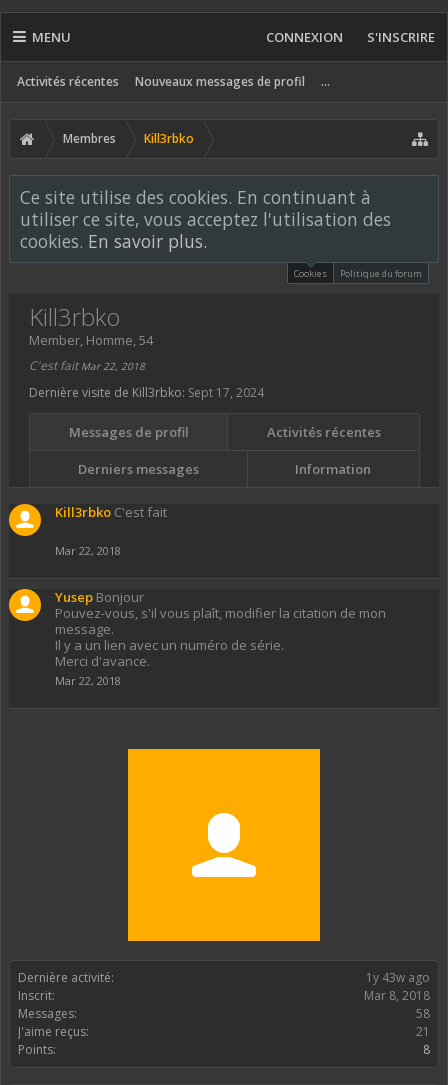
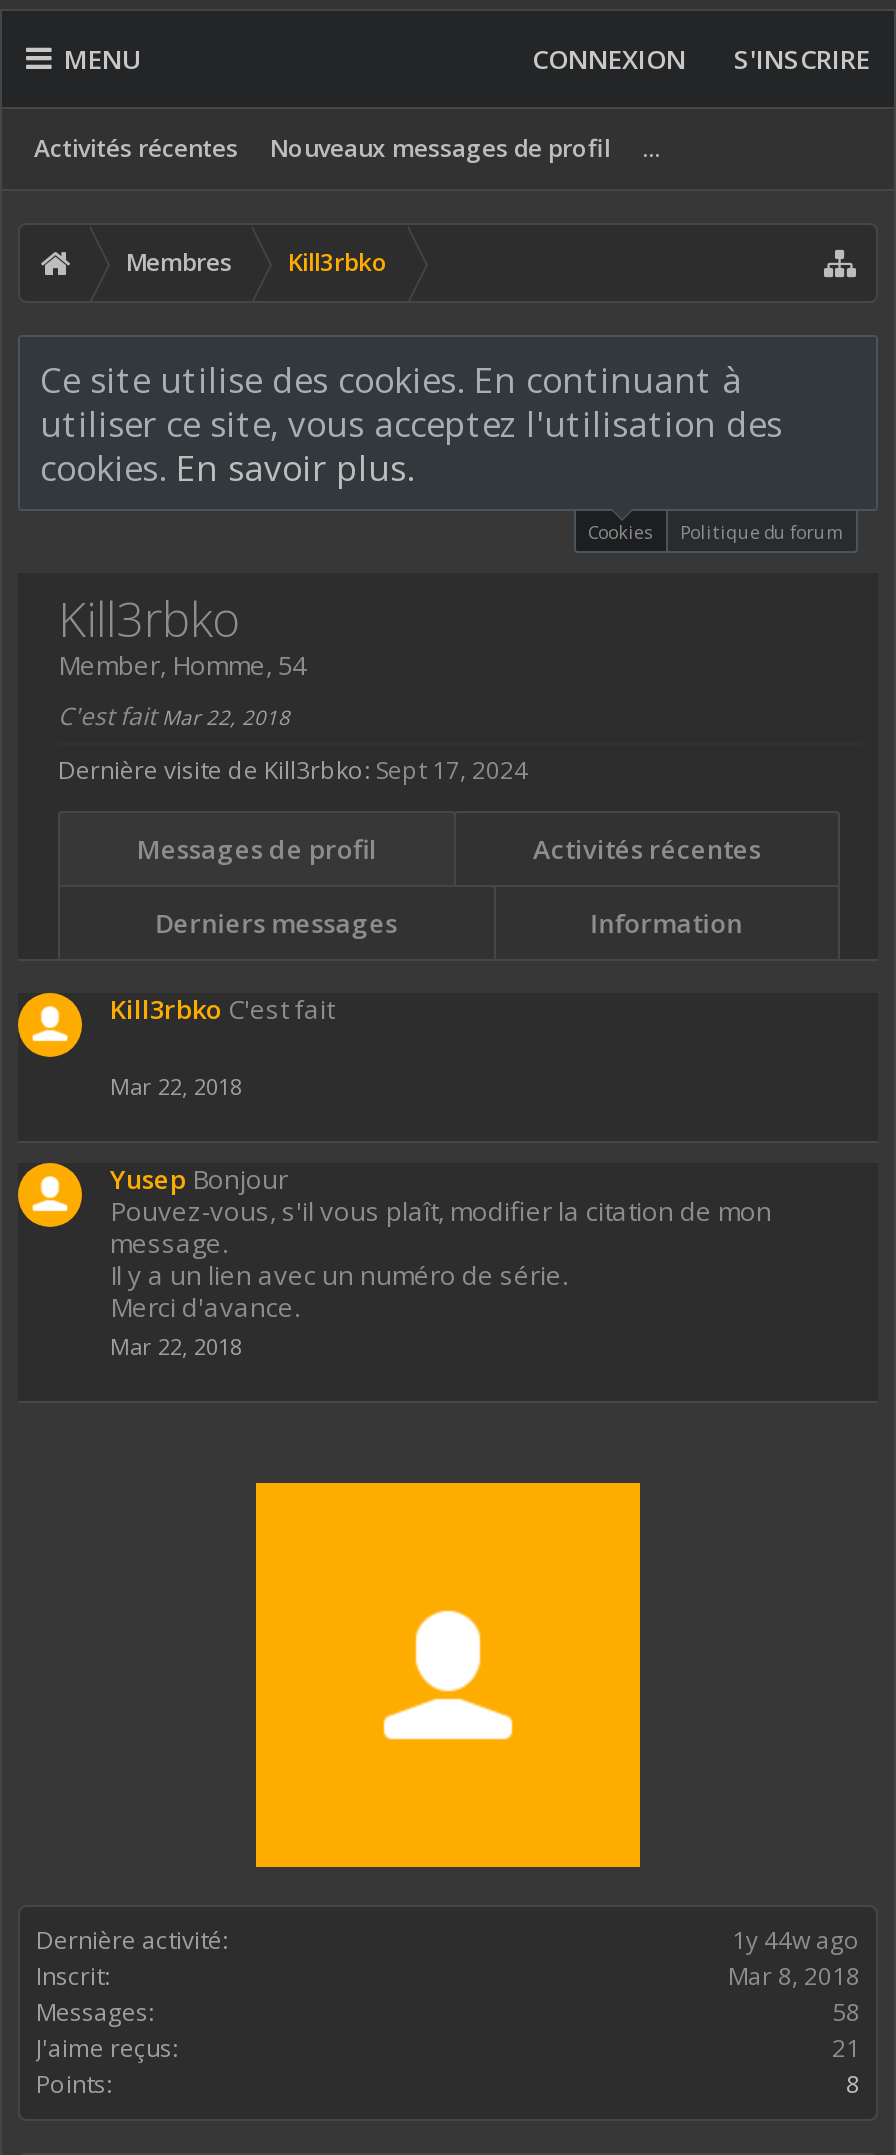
[366,969,430,986] 1y 43w ago -> [732,1923,860,1957] 1y 44w ago

